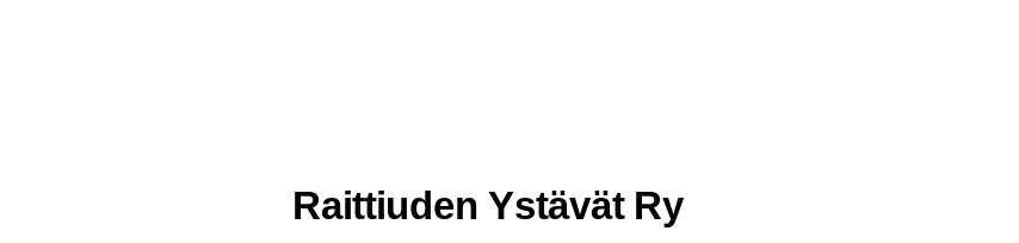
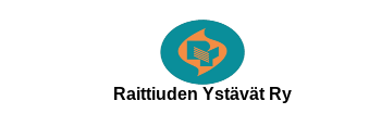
none -> [159,18,246,81] [image]

